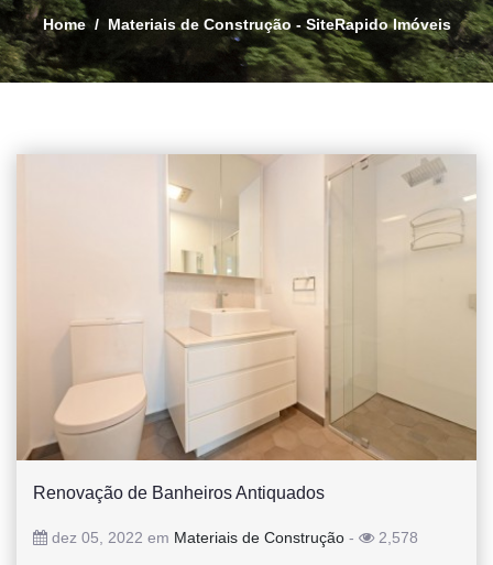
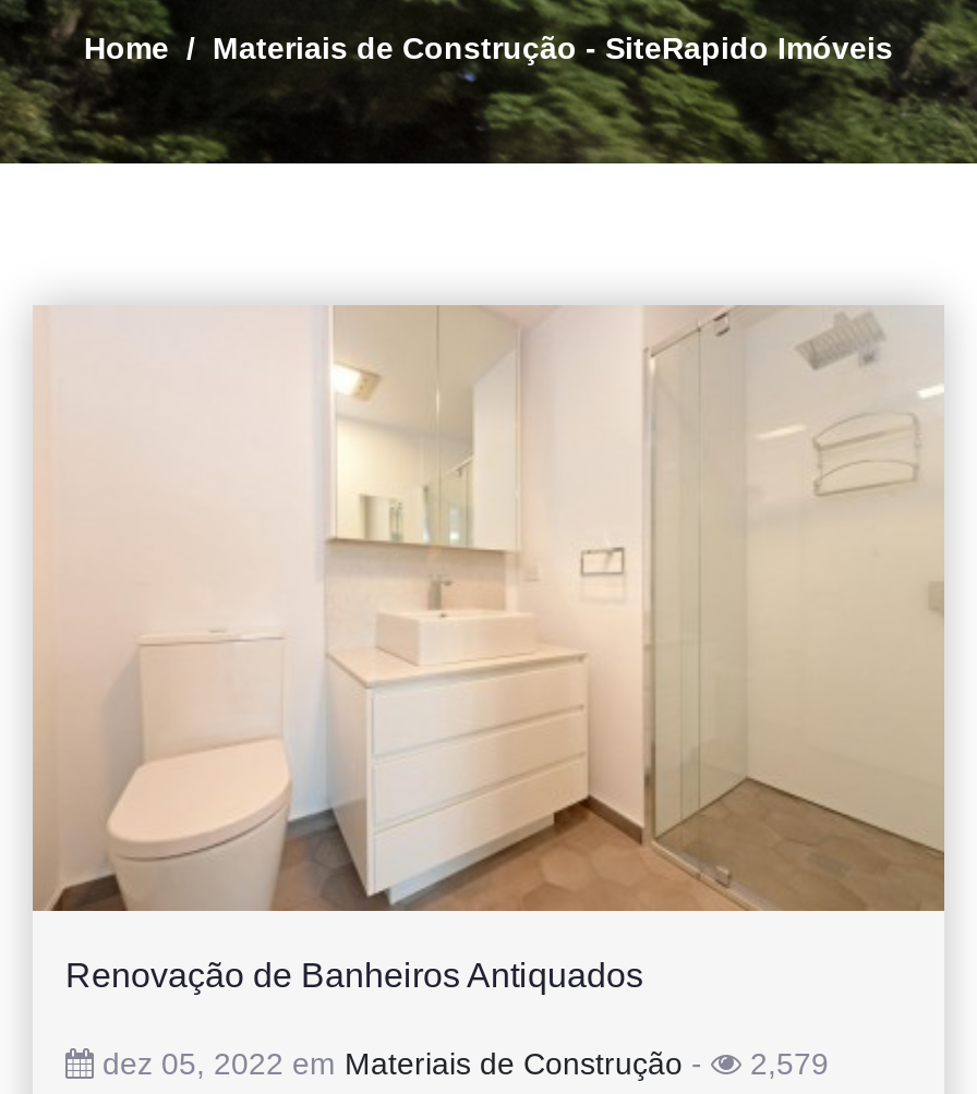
[47,529,418,546] dez 05, 2022 em Materiais de Construção - 2,578 -> [94,1046,829,1081] dez 05, 2022 em Materiais de Construção - 2,579

